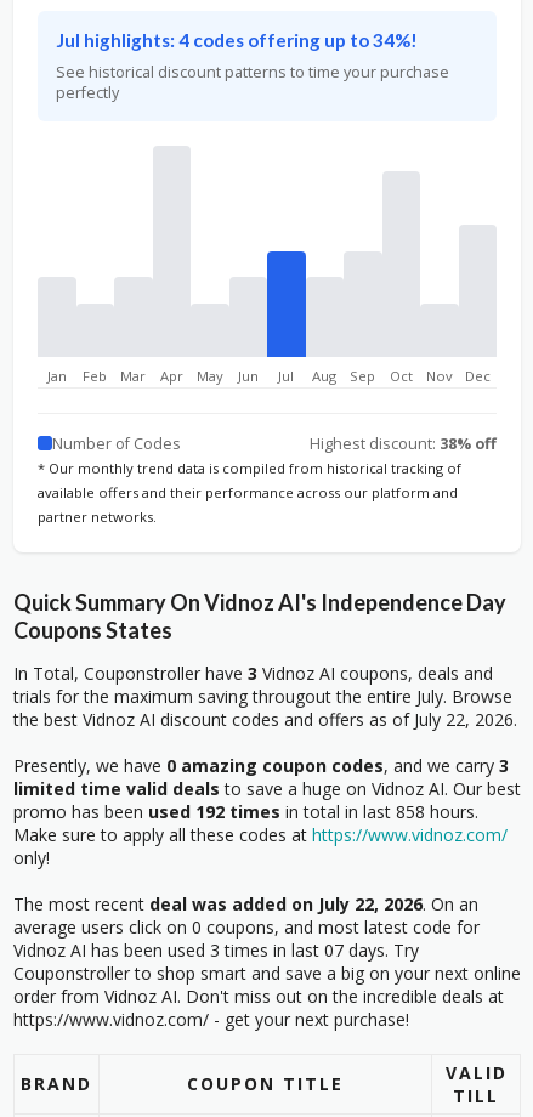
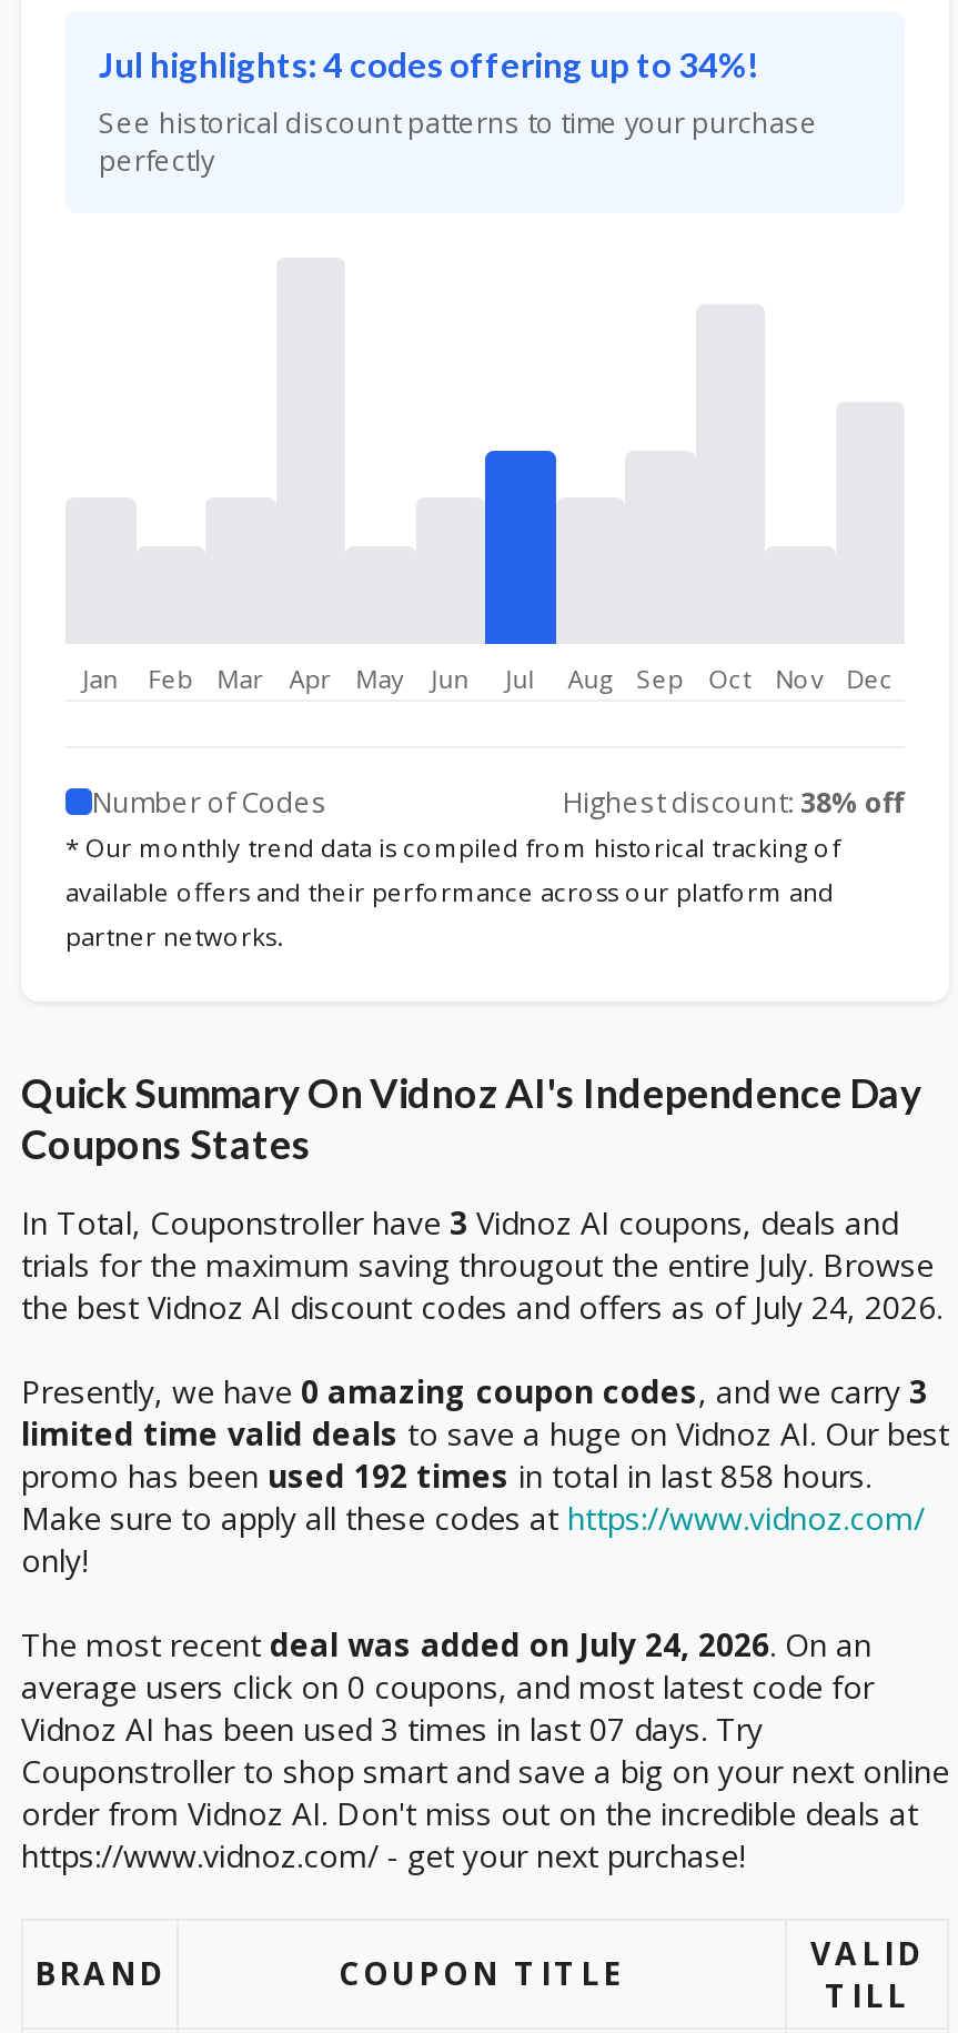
[13,707,517,731] the best Vidnoz AI discount codes and offers as of July 22, 2026. -> [21,1285,942,1327] the best Vidnoz AI discount codes and offers as of July 24, 2026.
[13,892,478,915] The most recent deal was added on July 22, 2026. On an -> [21,1623,871,1665] The most recent deal was added on July 24, 2026. On an

